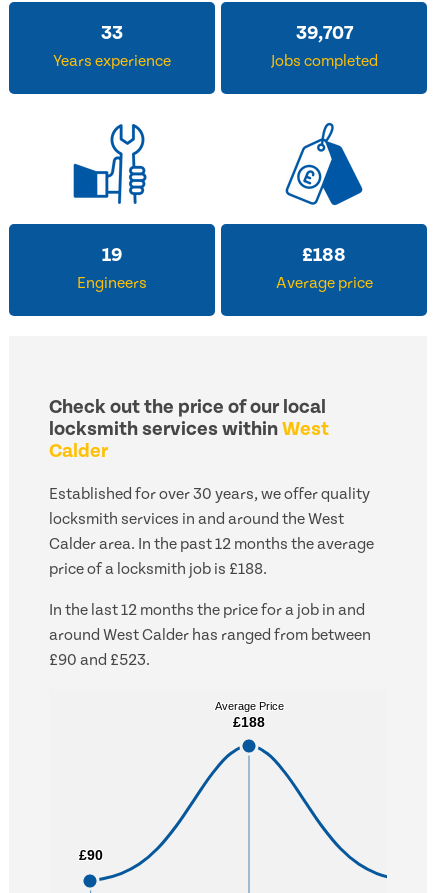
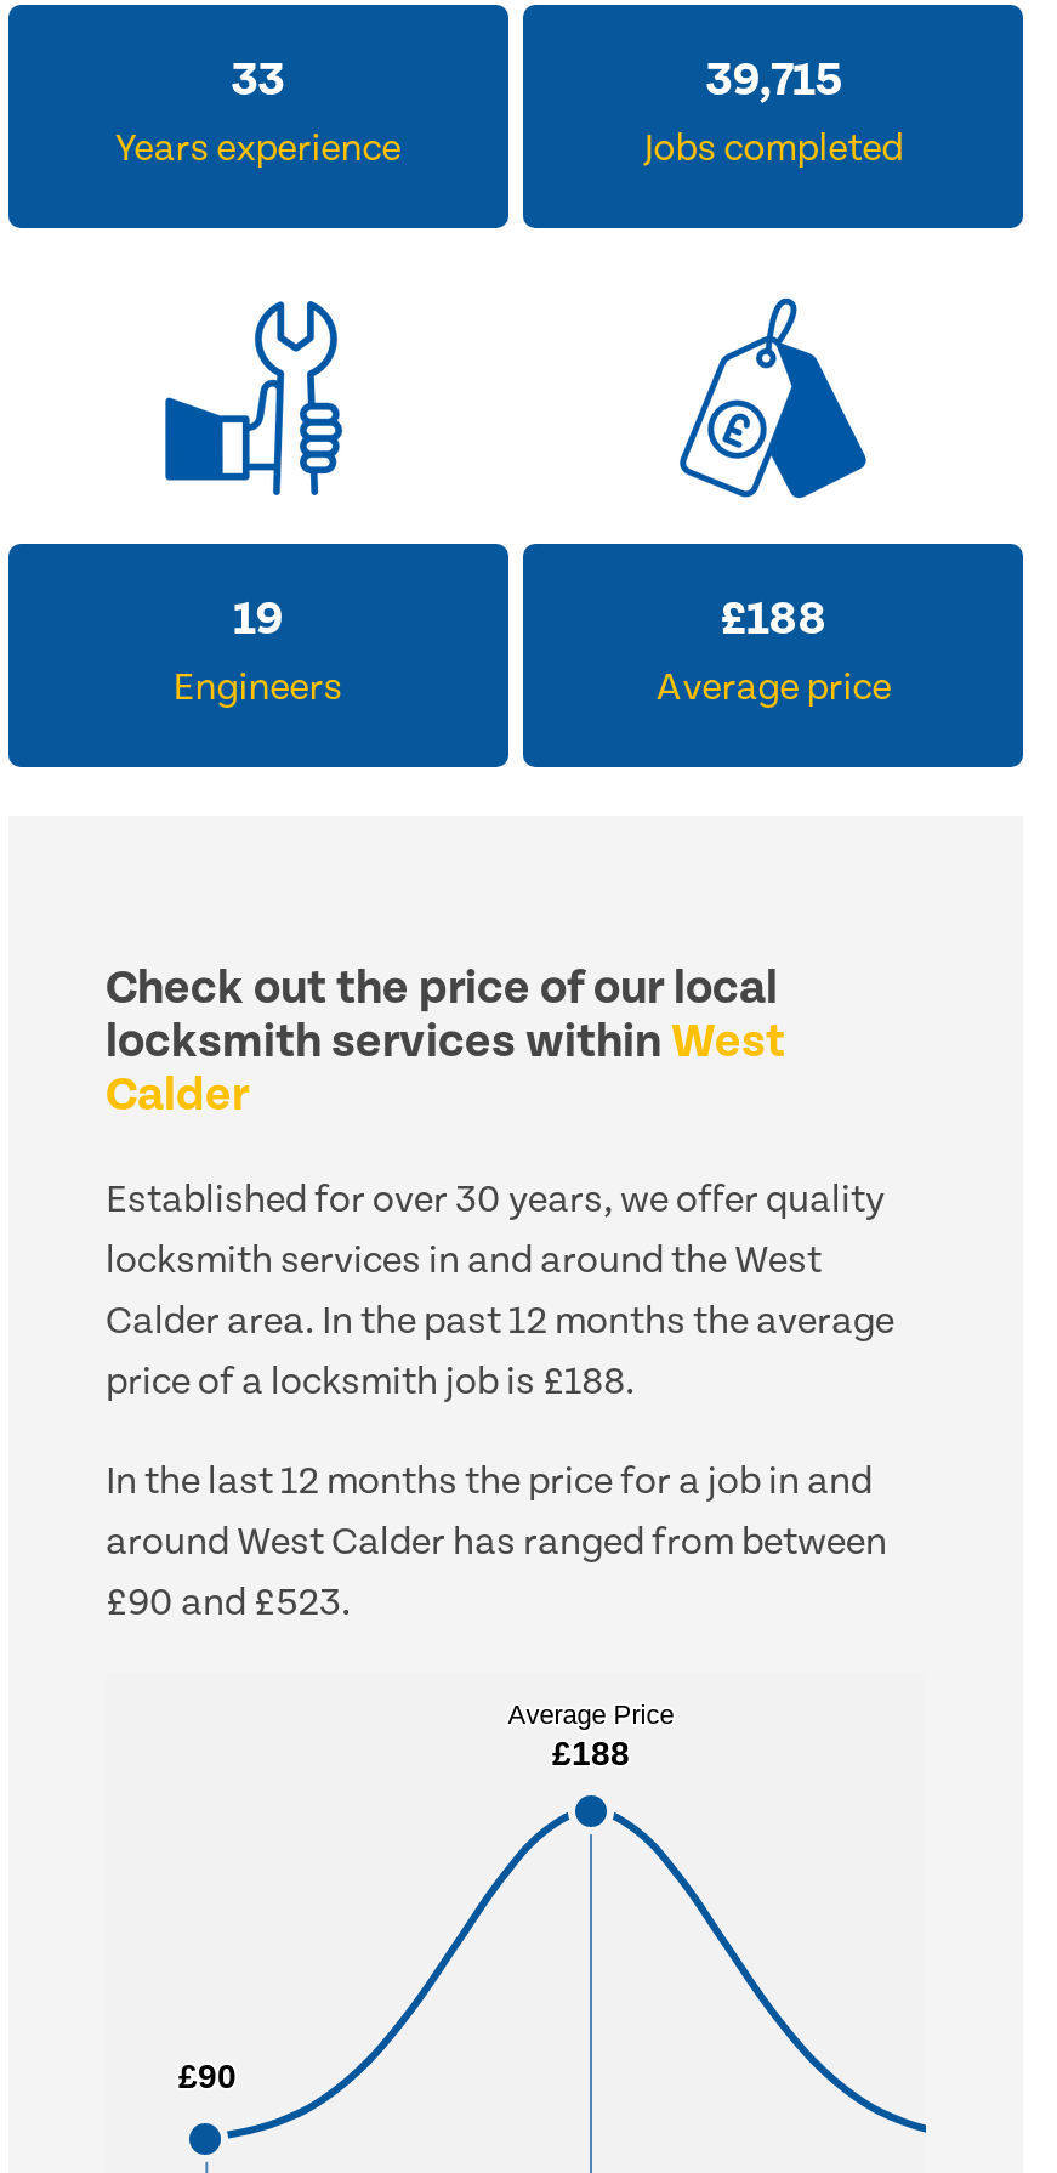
[296,22,353,44] 39,707 -> [706,54,841,108] 39,715

